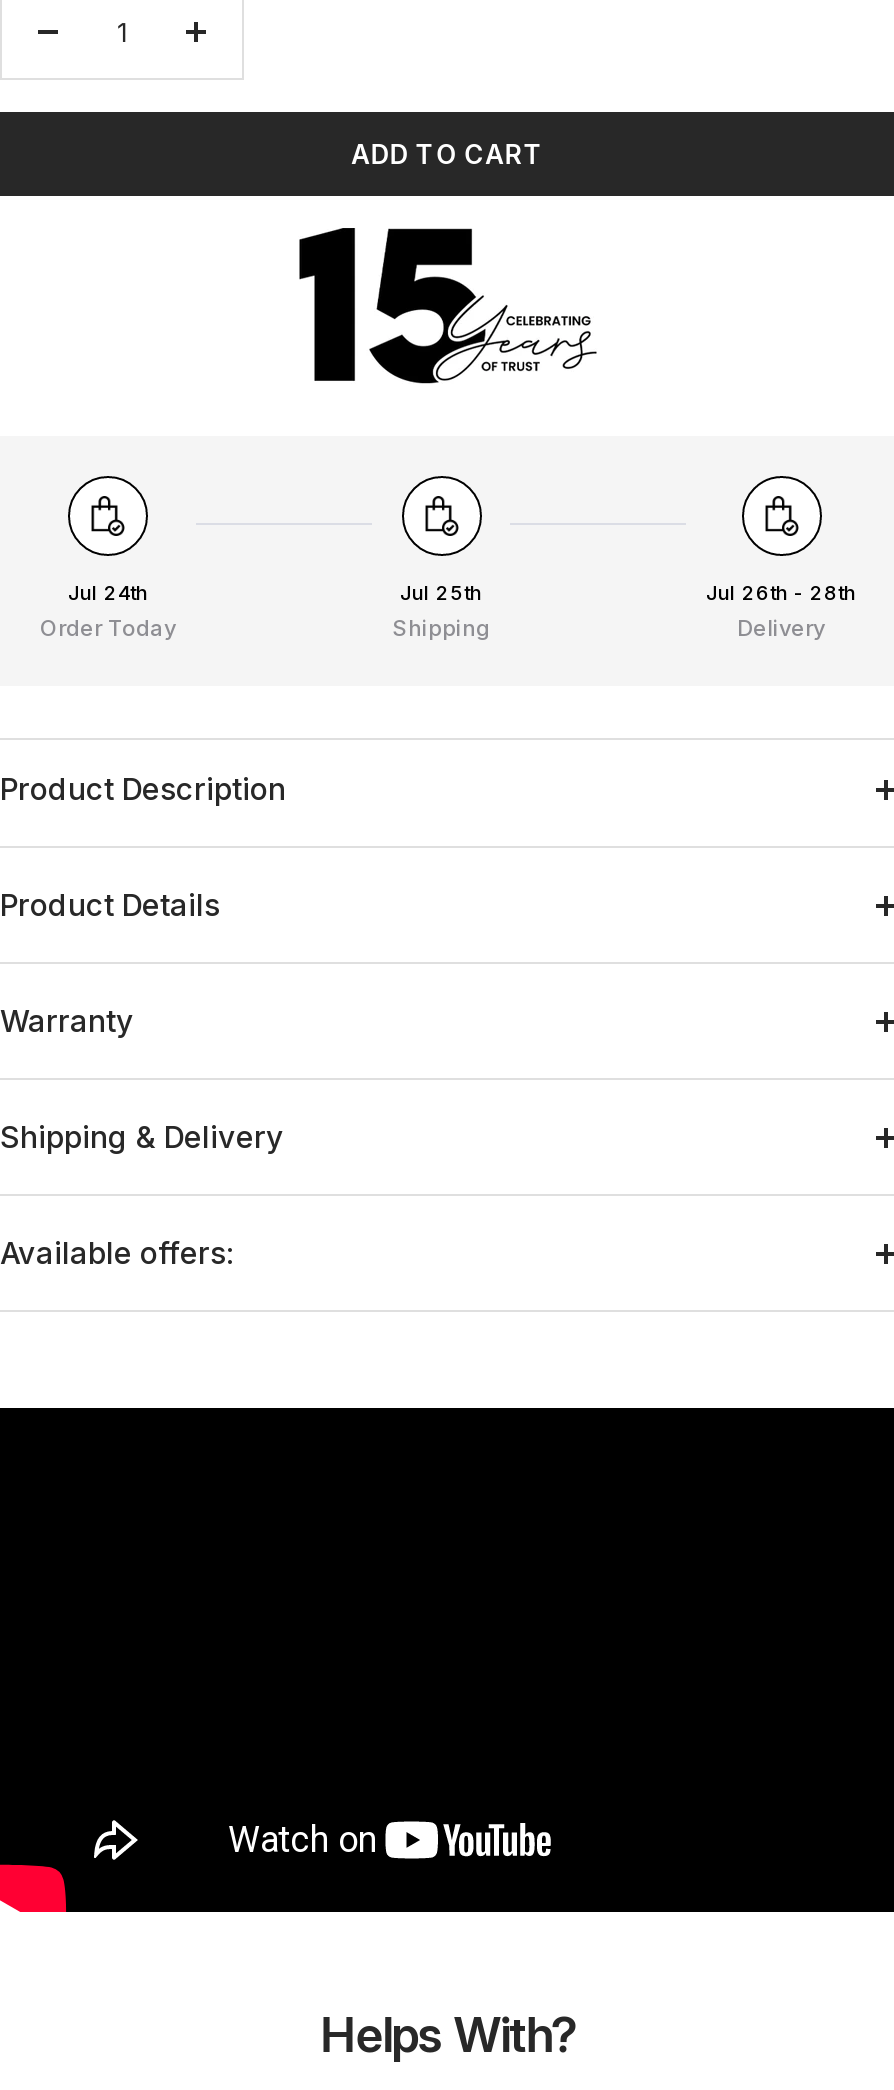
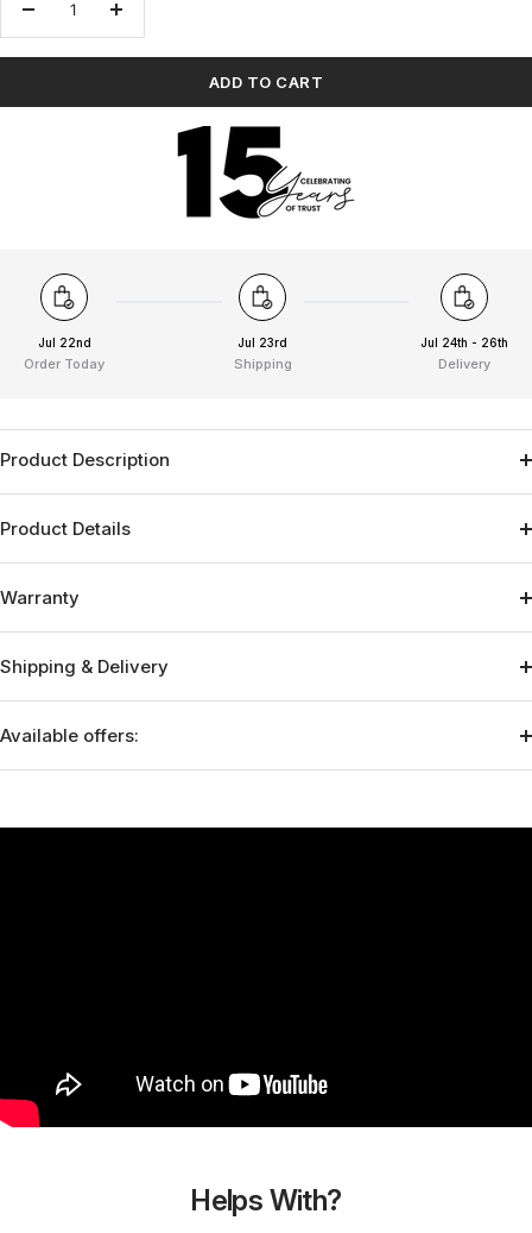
[68,580,148,604] Jul 24th -> [37,336,91,350] Jul 22nd
[400,580,482,604] Jul 25th -> [237,336,287,350] Jul 23rd
[706,580,856,604] Jul 26th - 28th -> [420,336,508,350] Jul 24th - 26th

